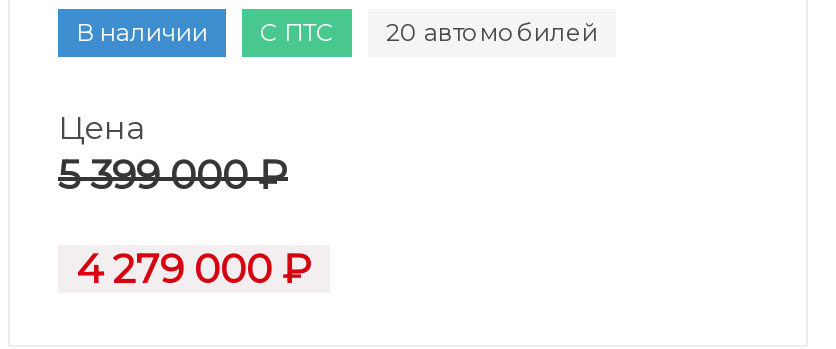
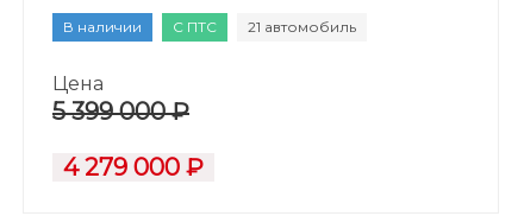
[76,17,598,47] В наличии С ПТС 20 автомобилей -> [63,18,356,36] В наличии С ПТС 21 автомобиль

